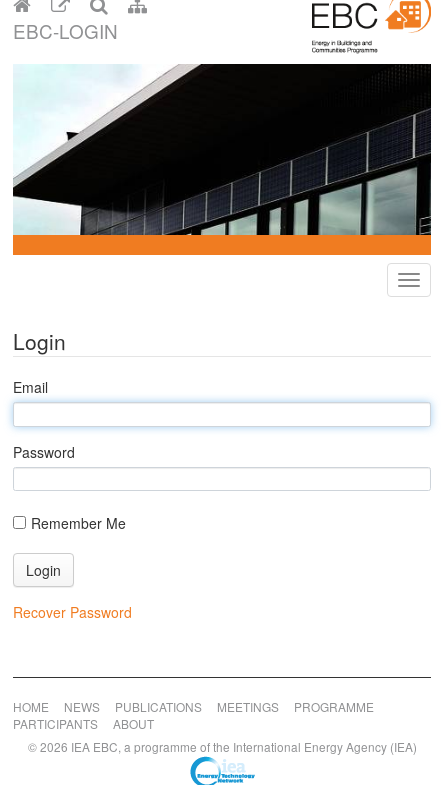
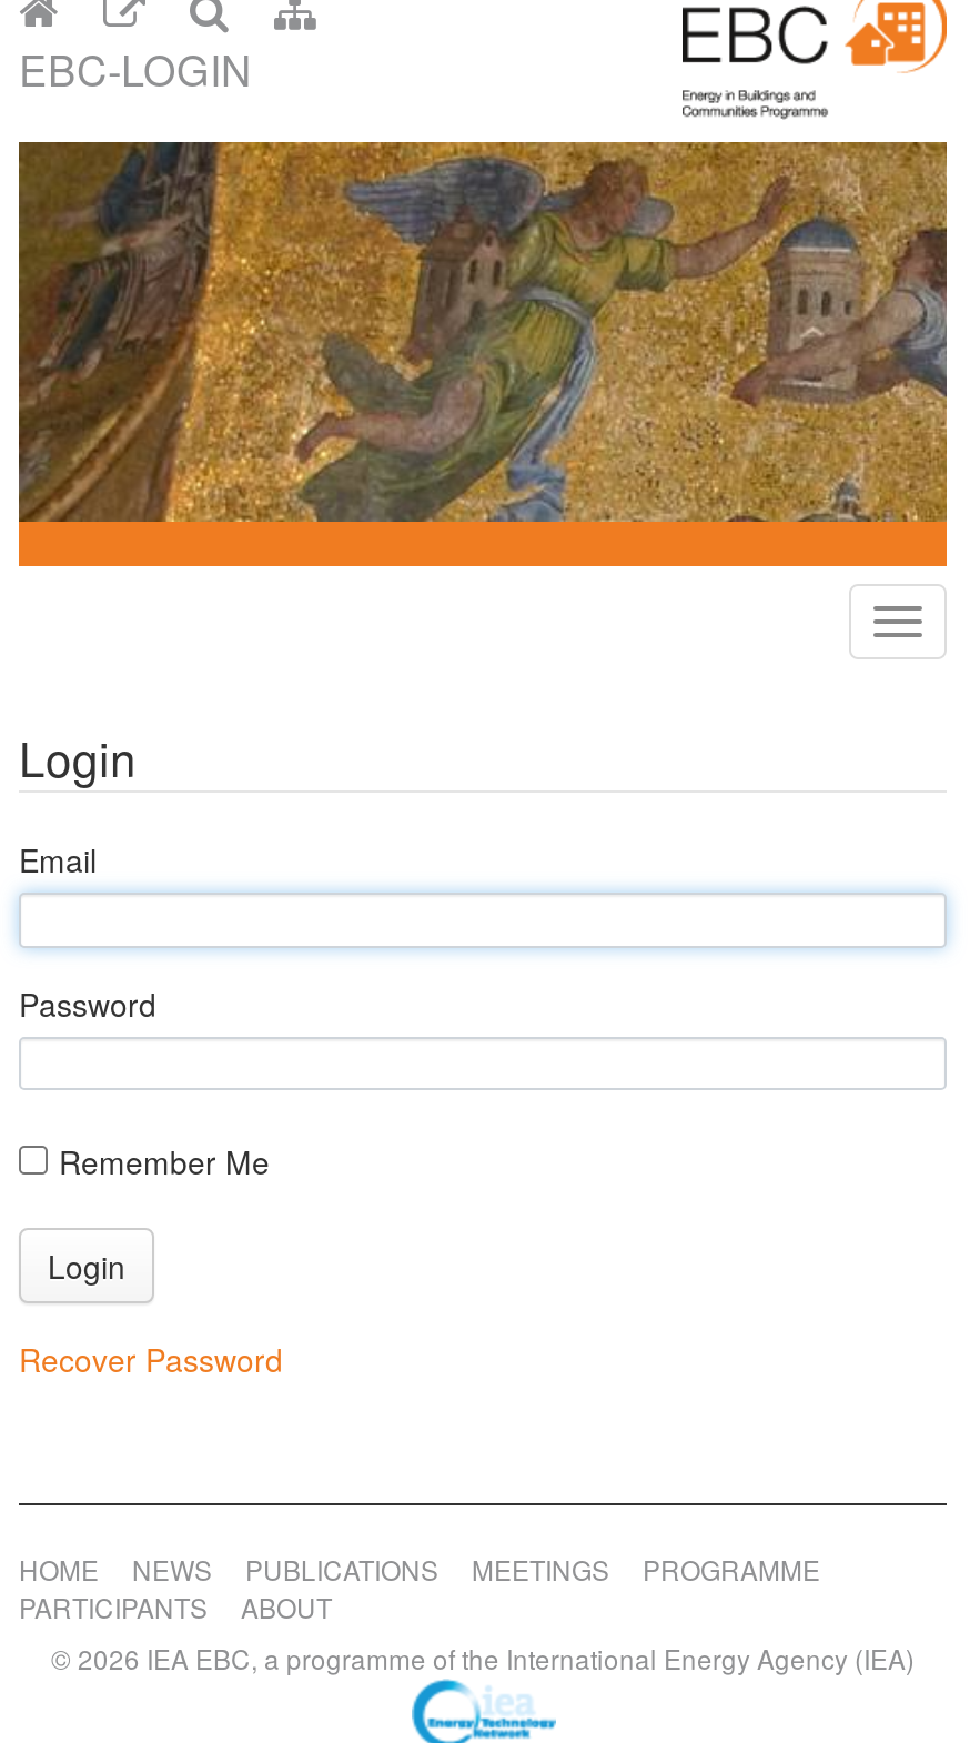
[13,63,432,236] [image] -> [17,140,949,524] [image]

